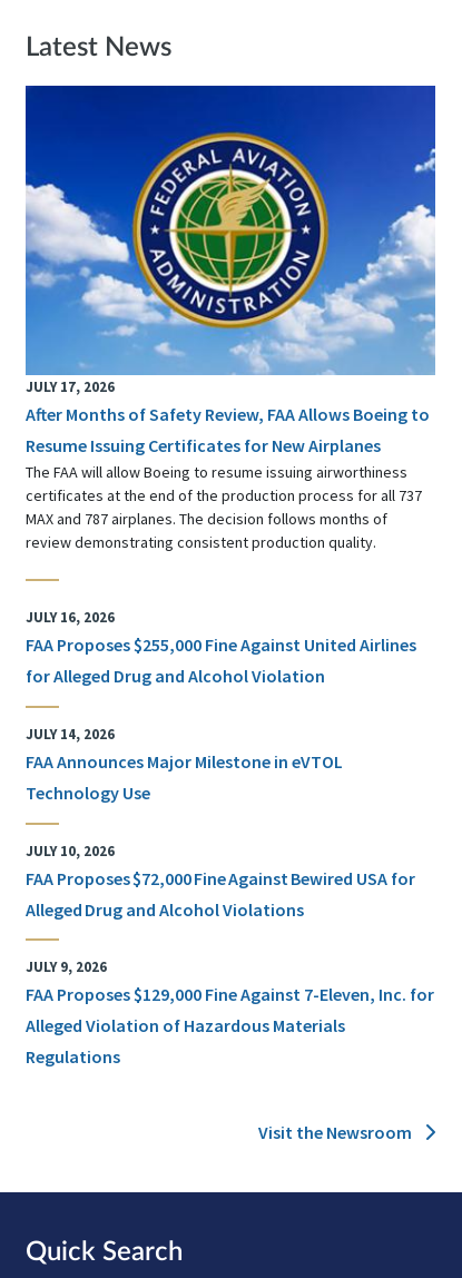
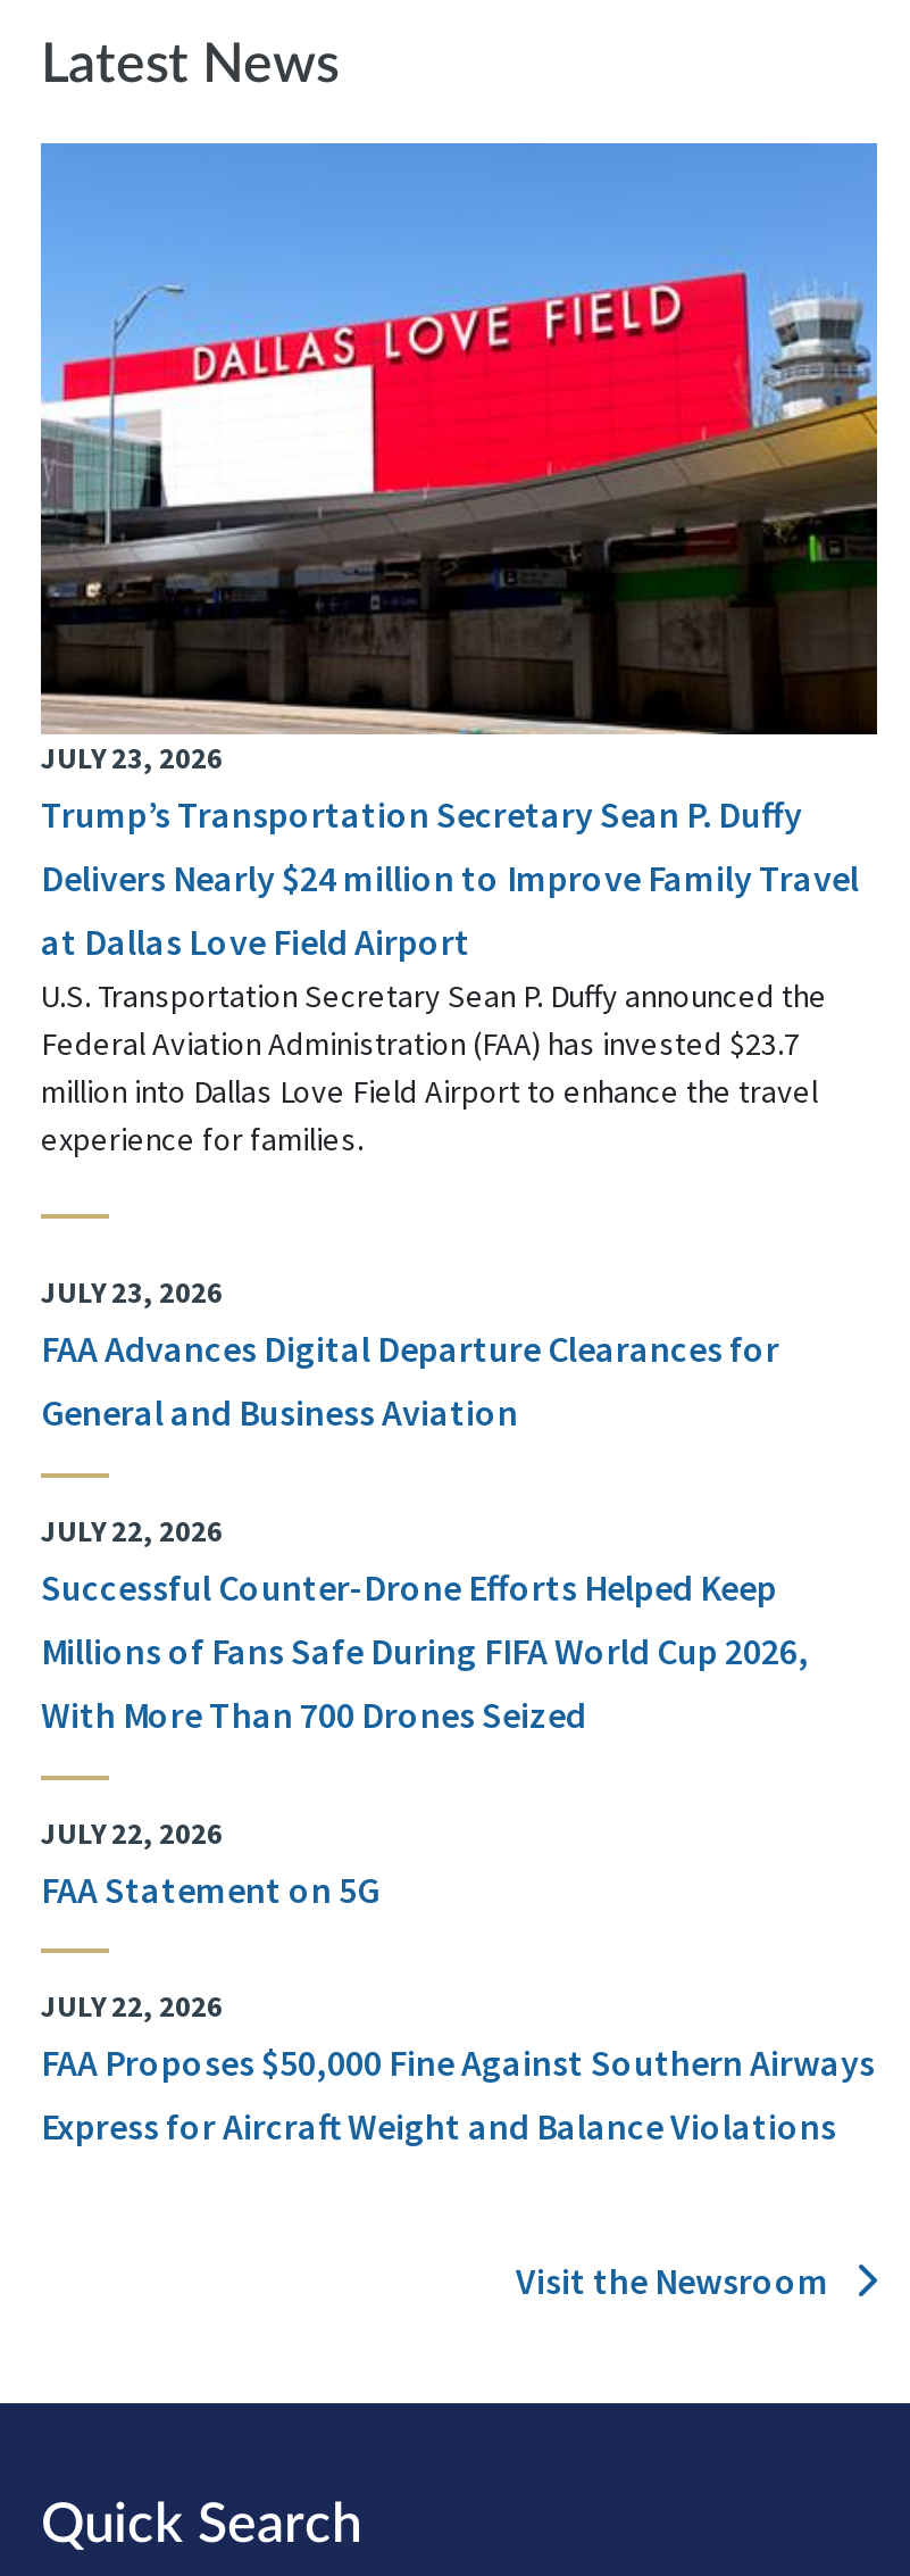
[24,85,436,552] [image] | JULY 17, 2026 | After Months of Safety Review, FAA Allows Boeing to | Resume Issuing Certificates for New Airplanes | The FAA will allow Boeing to resume issuing airworthiness | certificates at the end of the production process for all 737 | MAX and 787 airplanes. The decision follows months of | review demonstrating consistent production quality. -> [39,141,879,1159] [image] | JULY 23, 2026 | Trump’s Transportation Secretary Sean P. Duffy | Delivers Nearly $24 million to Improve Family Travel | at Dallas Love Field Airport | U.S. Transportation Secretary Sean P. Duffy announced the | Federal Aviation Administration (FAA) has invested $23.7 | million into Dallas Love Field Airport to enhance the travel | experience for families.
[26,608,416,687] JULY 16, 2026 | FAA Proposes $255,000 Fine Against United Airlines | for Alleged Drug and Alcohol Violation -> [41,1274,779,1436] JULY 23, 2026 | FAA Advances Digital Departure Clearances for | General and Business Aviation
[26,725,343,804] JULY 14, 2026 | FAA Announces Major Milestone in eVTOL | Technology Use -> [41,1512,809,1737] JULY 22, 2026 | Successful Counter-Drone Efforts Helped Keep | Millions of Fans Safe During FIFA World Cup 2026, | With More Than 700 Drones Seized
[26,841,415,920] JULY 10, 2026 | FAA Proposes $72,000 Fine Against Bewired USA for | Alleged Drug and Alcohol Violations -> [41,1813,379,1911] JULY 22, 2026 | FAA Statement on 5G
[26,958,434,1068] JULY 9, 2026 | FAA Proposes $129,000 Fine Against 7-Eleven, Inc. for | Alleged Violation of Hazardous Materials | Regulations -> [41,1988,875,2149] JULY 22, 2026 | FAA Proposes $50,000 Fine Against Southern Airways | Express for Aircraft Weight and Balance Violations

